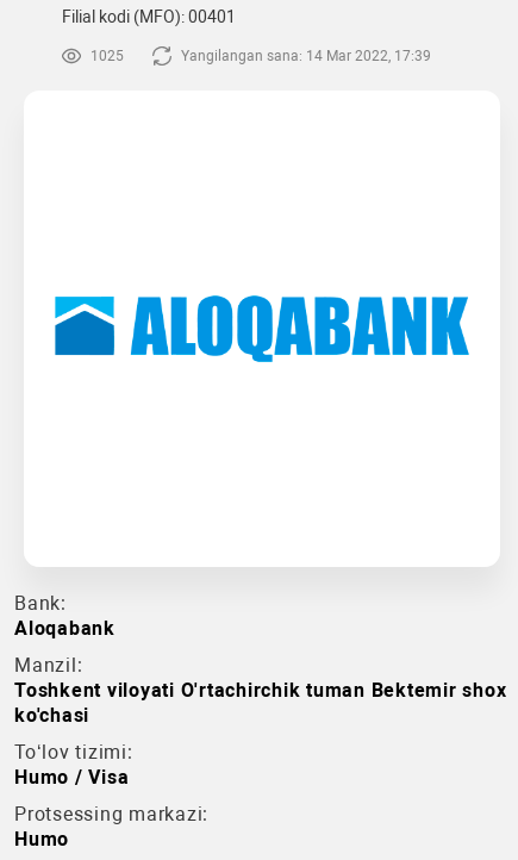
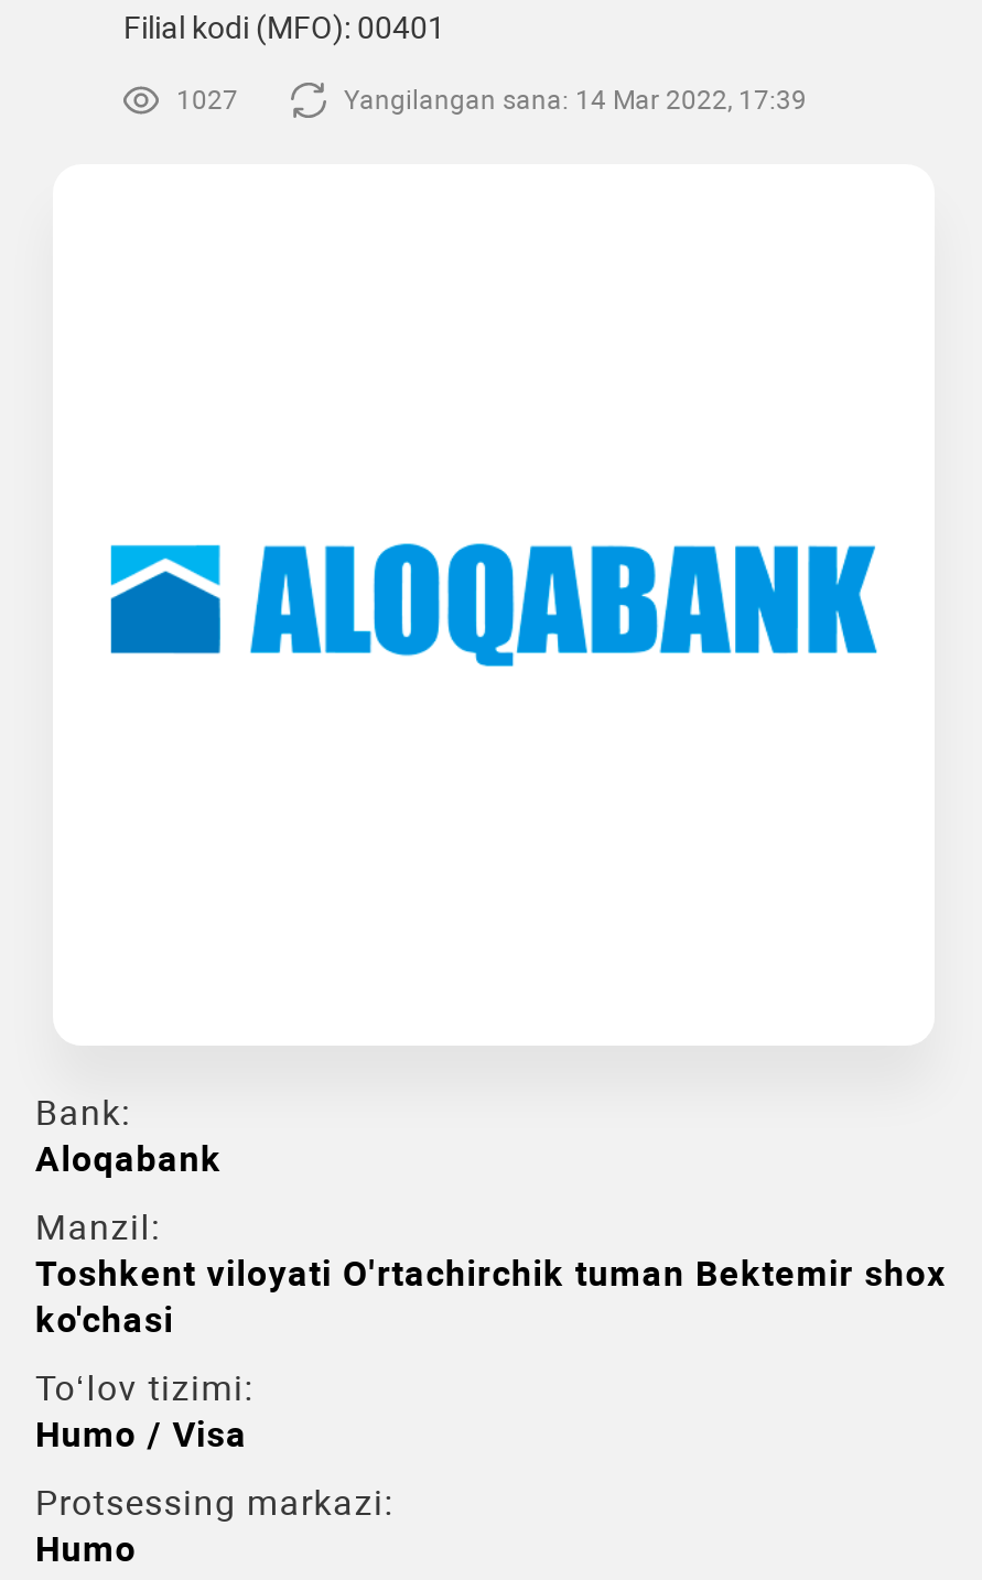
[91,48,124,64] 1025 -> [176,85,238,116] 1027

